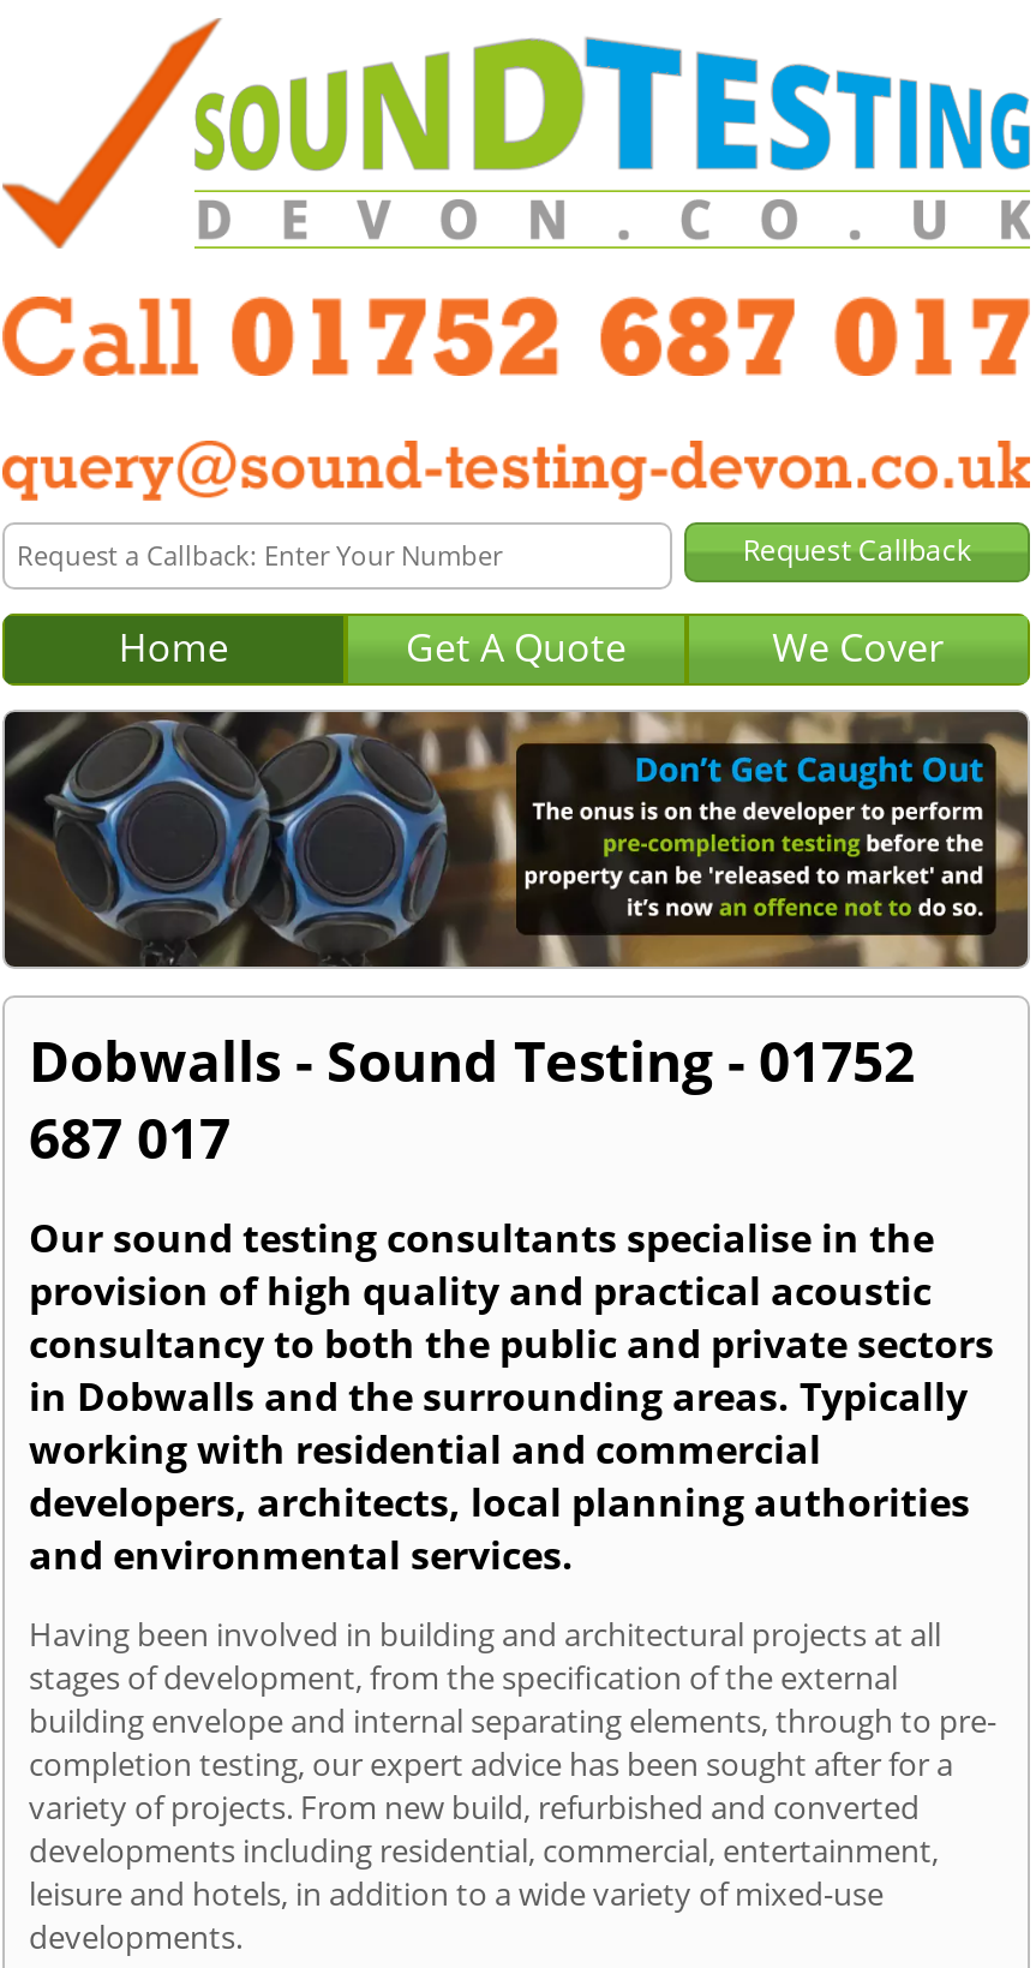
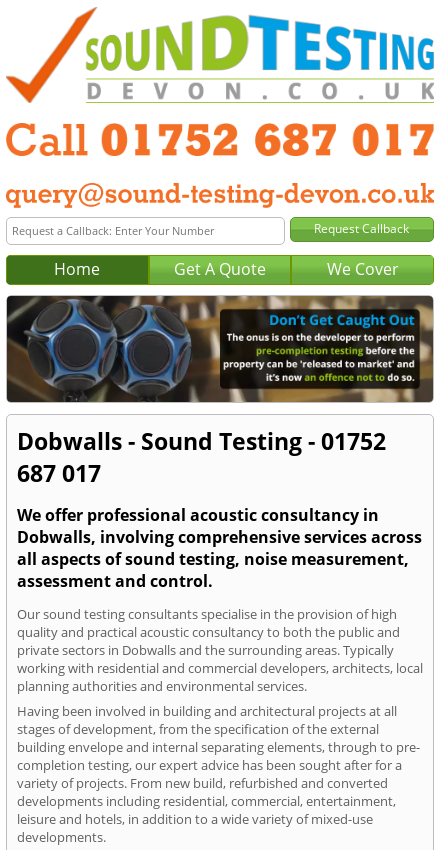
[29,1211,994,1581] Our sound testing consultants specialise in the | provision of high quality and practical acoustic | consultancy to both the public and private sectors | in Dobwalls and the surrounding areas. Typically | working with residential and commercial | developers, architects, local planning authorities | and environmental services. -> [17,504,423,695] We offer professional acoustic consultancy in | Dobwalls, involving comprehensive services across | all aspects of sound testing, noise measurement, | assessment and control. | Our sound testing consultants specialise in the provision of high | quality and practical acoustic consultancy to both the public and | private sectors in Dobwalls and the surrounding areas. Typically | working with residential and commercial developers, architects, local | planning authorities and environmental services.

